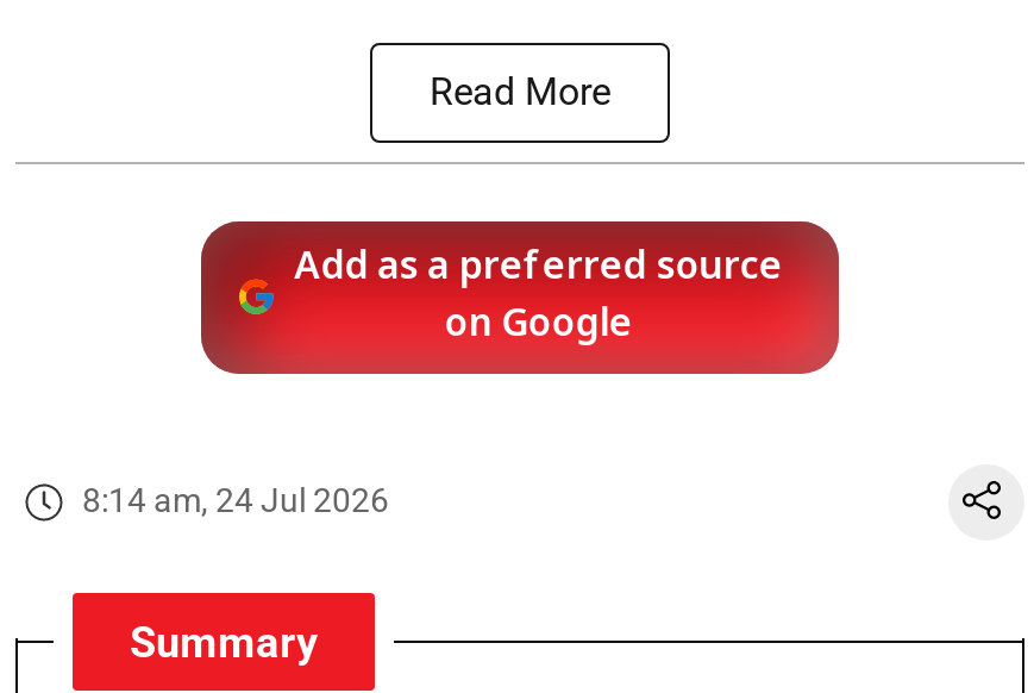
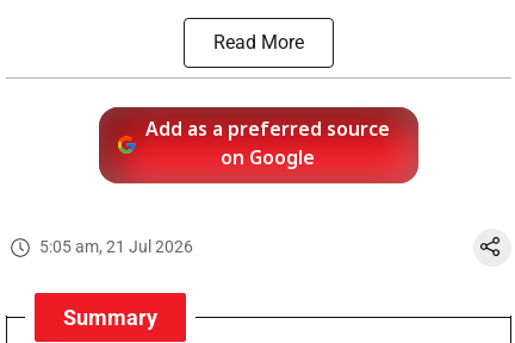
[82,482,389,520] 8:14 am, 24 Jul 2026 -> [39,237,193,257] 5:05 am, 21 Jul 2026

